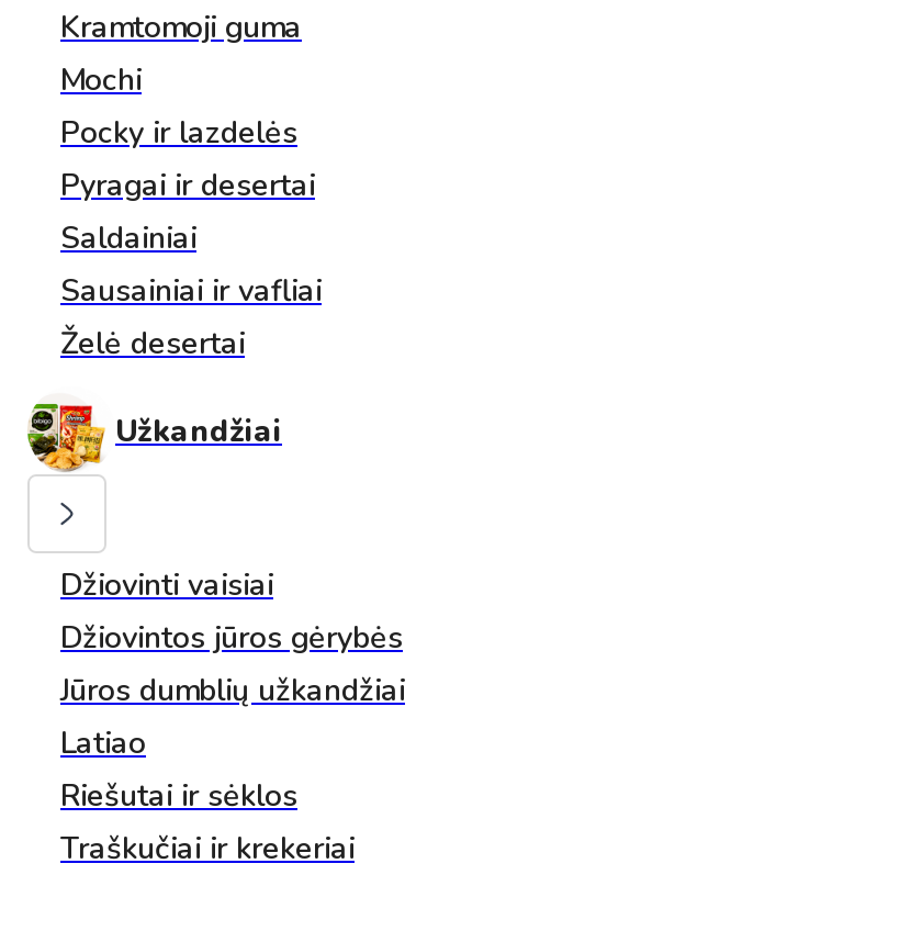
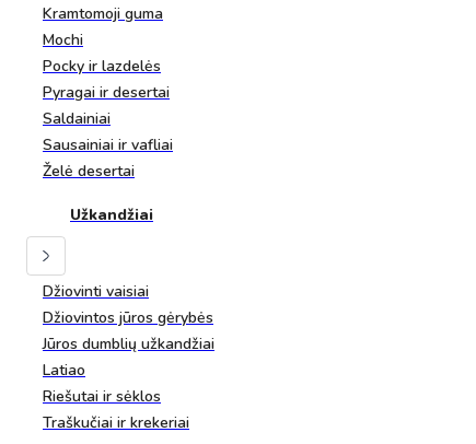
[25,400,109,474] [image] -> none

